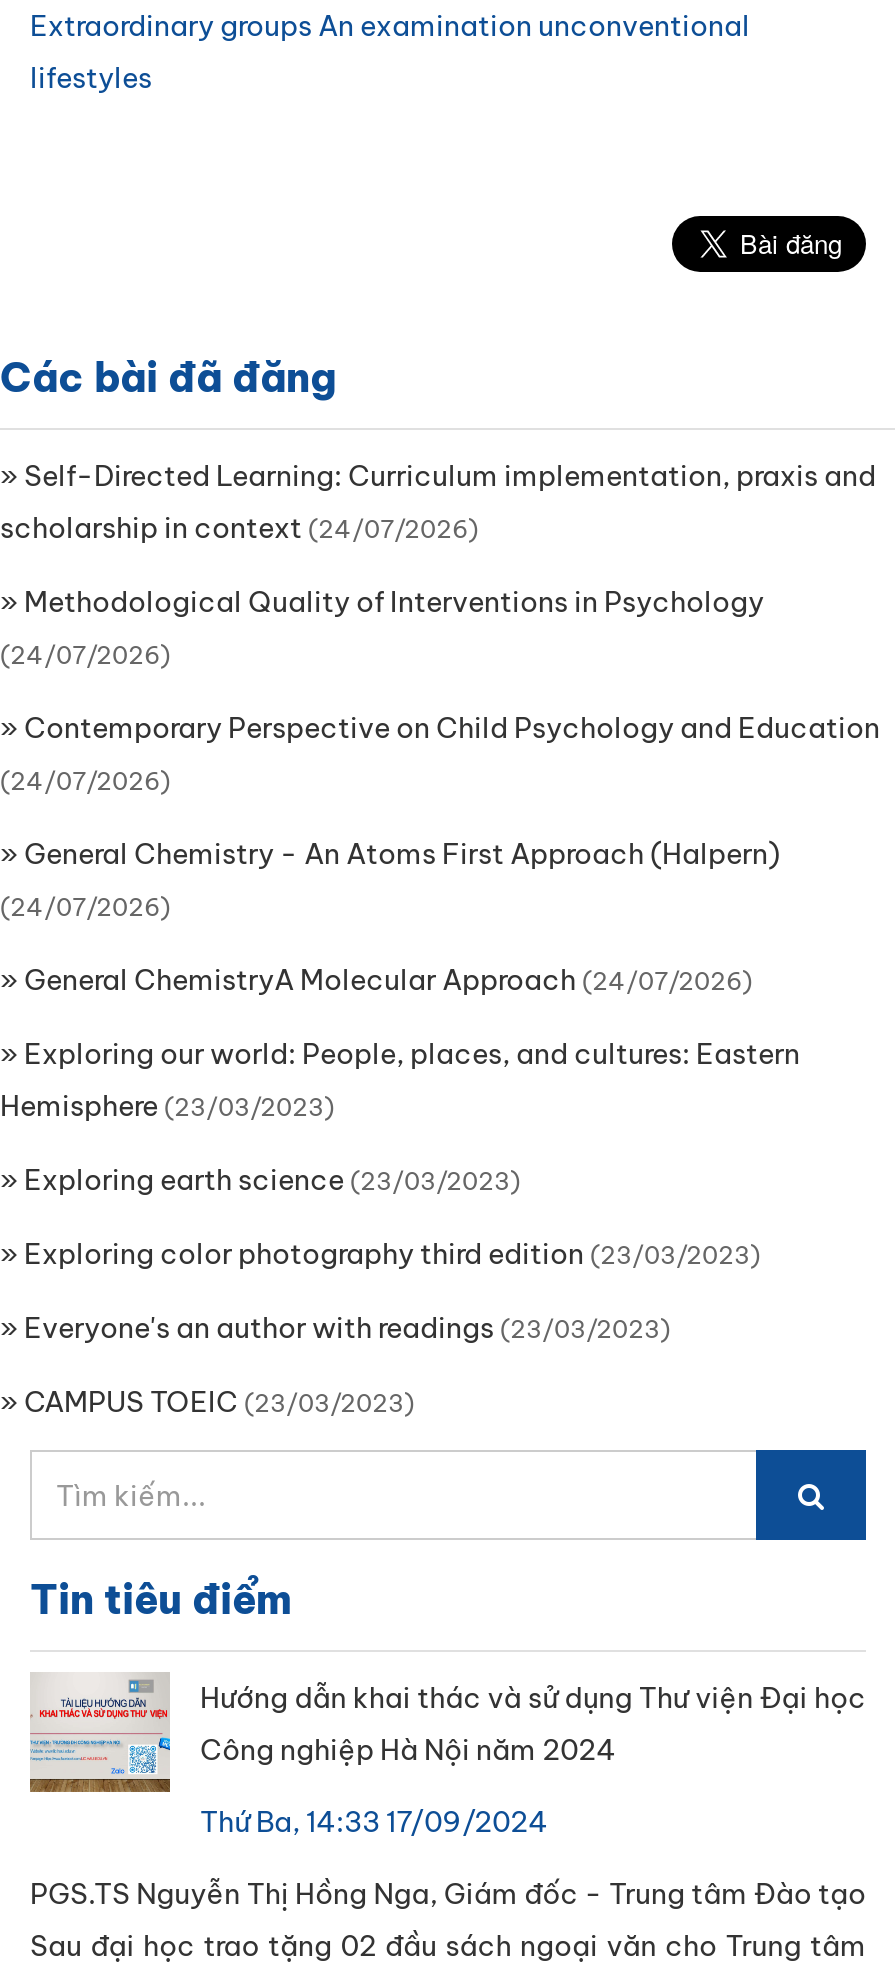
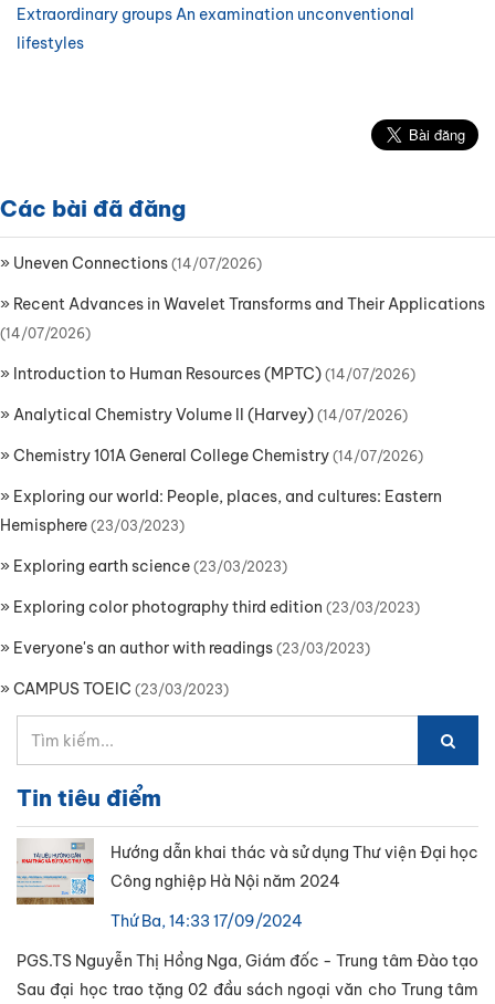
[0,458,880,998] » Self-Directed Learning: Curriculum implementation, praxis and | scholarship in context (24/07/2026) | » Methodological Quality of Interventions in Psychology | (24/07/2026) | » Contemporary Perspective on Child Psychology and Education | (24/07/2026) | » General Chemistry - An Atoms First Approach (Halpern) | (24/07/2026) | » General ChemistryA Molecular Approach (24/07/2026) -> [0,253,485,466] » Uneven Connections (14/07/2026) | » Recent Advances in Wavelet Transforms and Their Applications | (14/07/2026) | » Introduction to Human Resources (MPTC) (14/07/2026) | » Analytical Chemistry Volume II (Harvey) (14/07/2026) | » Chemistry 101A General College Chemistry (14/07/2026)

